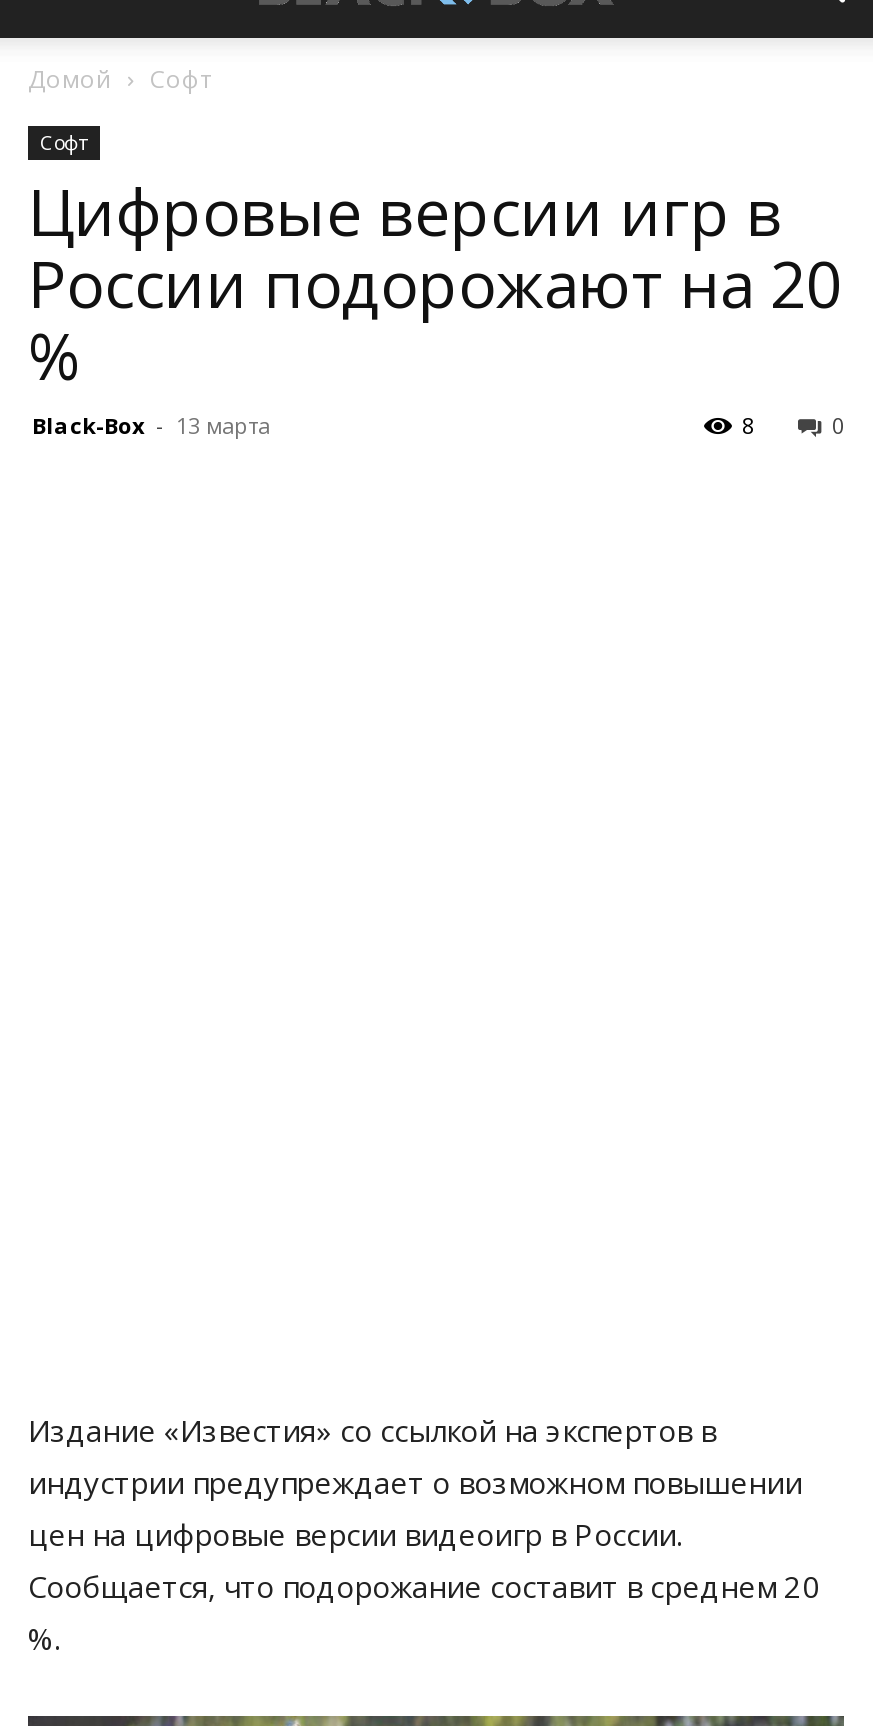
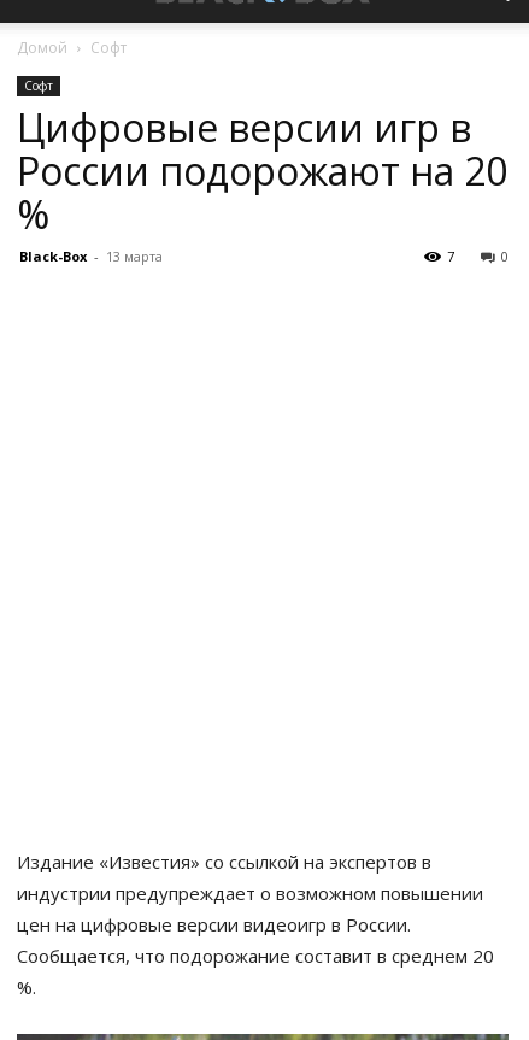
[742,410,754,440] 8 -> [447,247,454,265] 7

